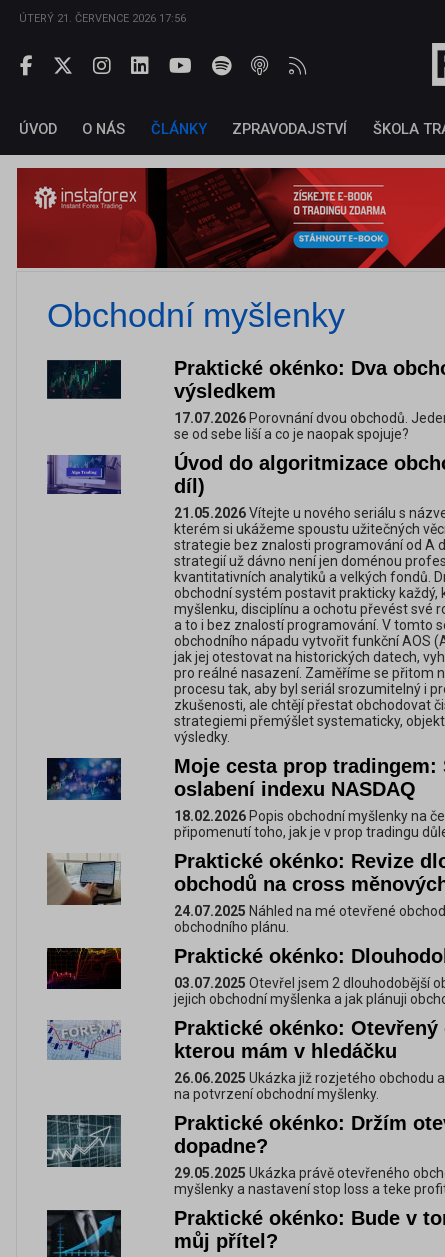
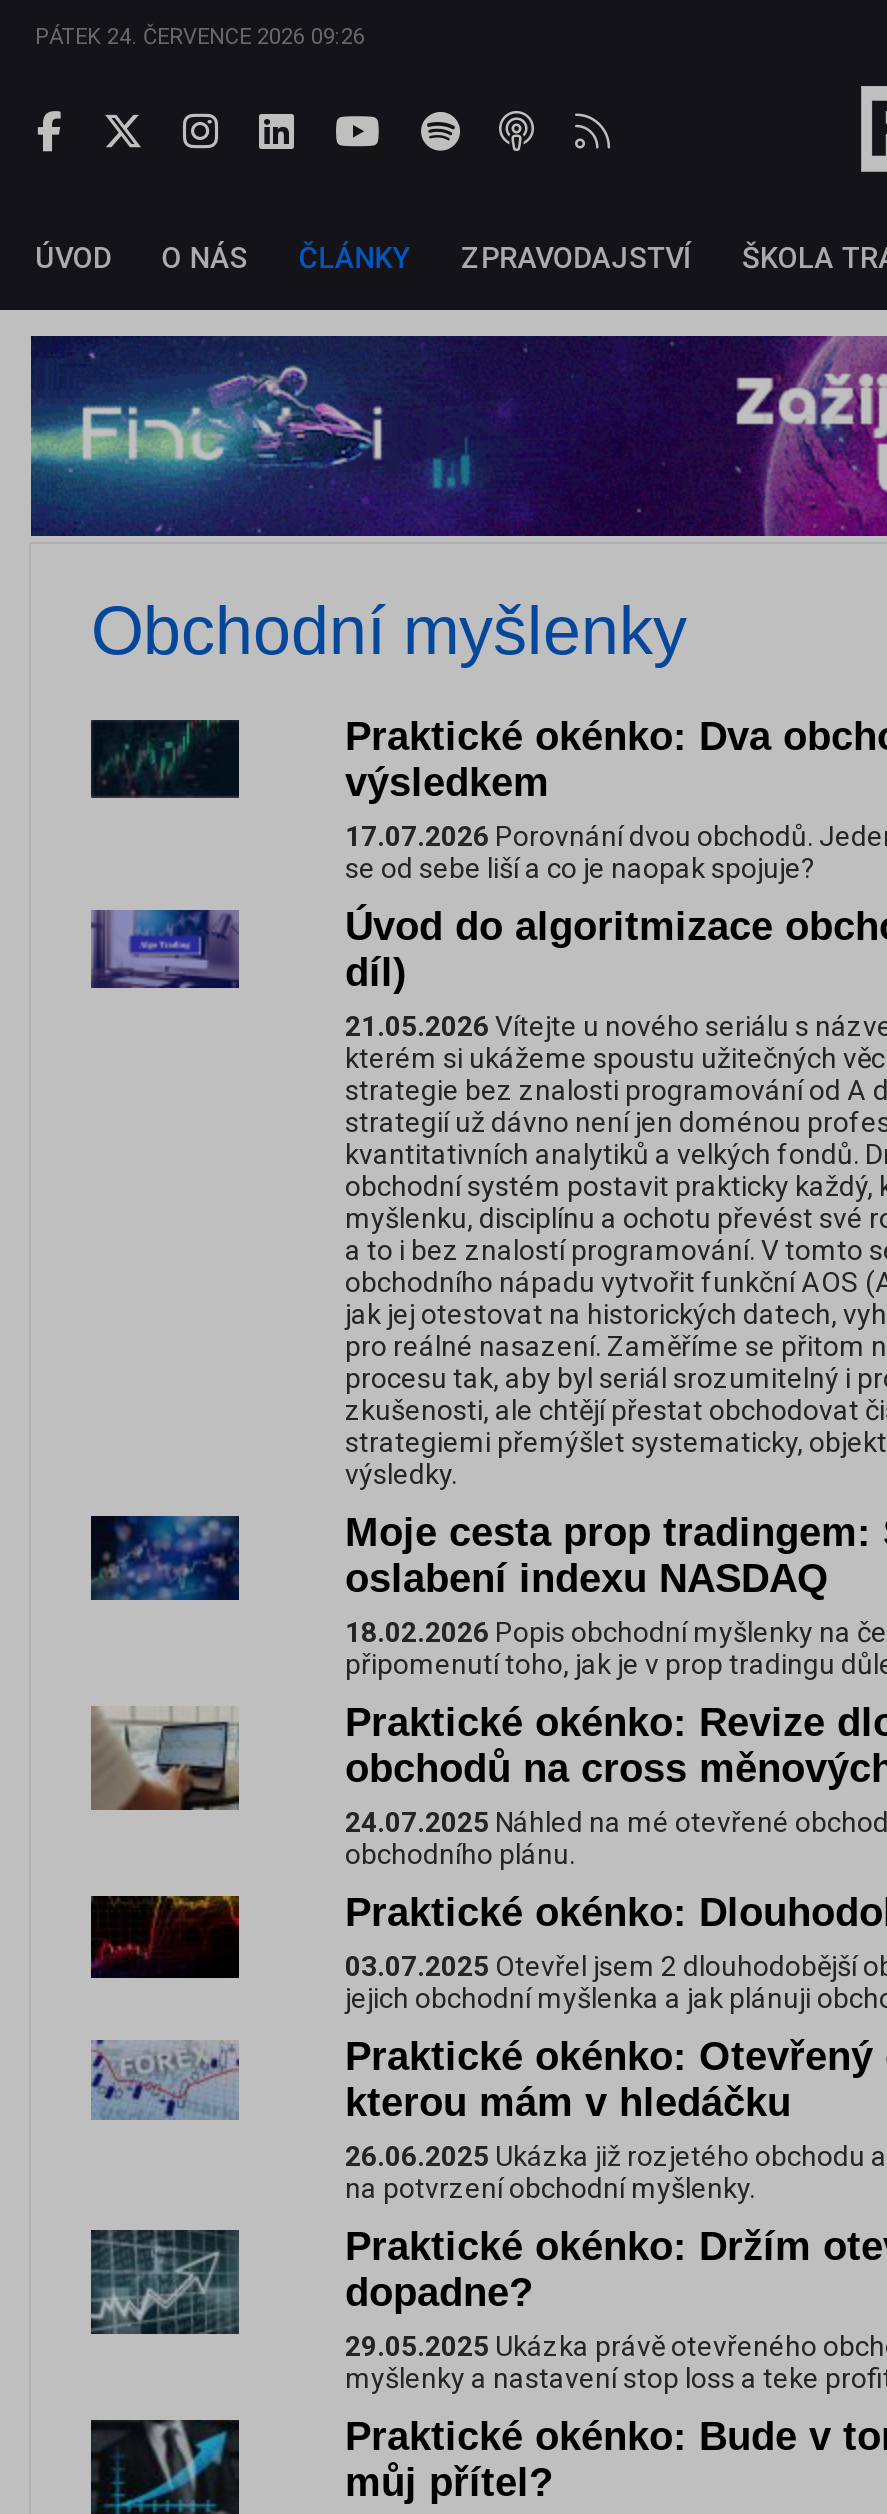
[19,12,186,25] ÚTERÝ 21. ČERVENCE 2026 17:56 -> [35,24,365,50] PÁTEK 24. ČERVENCE 2026 09:26
[16,167,442,269] [image] -> [29,334,881,538] [image]

